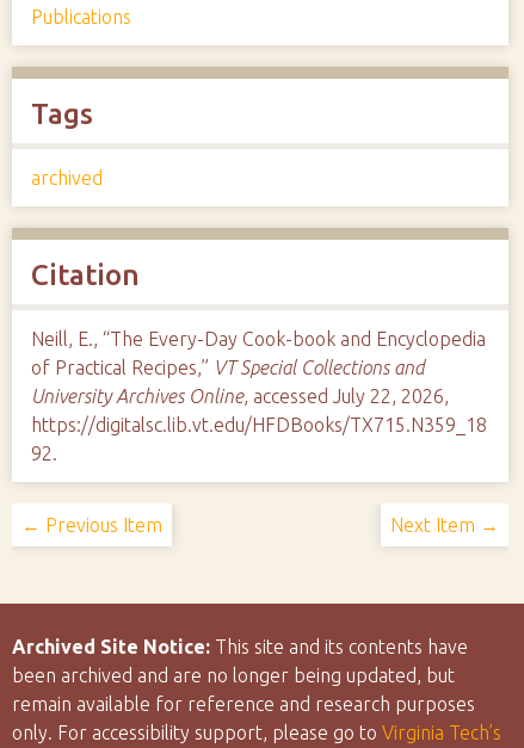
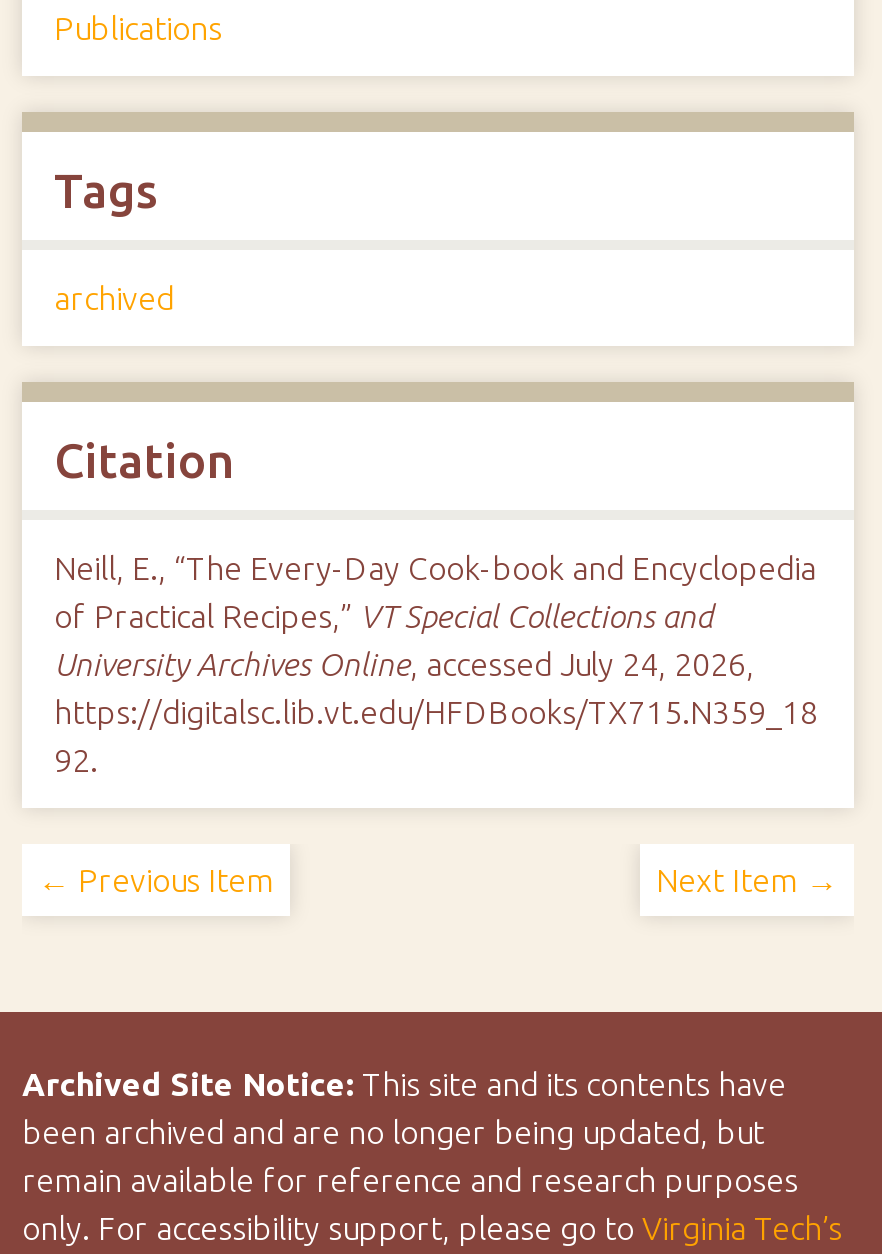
[31,385,449,407] University Archives Online, accessed July 22, 2026, -> [54,646,754,682] University Archives Online, accessed July 24, 2026,

